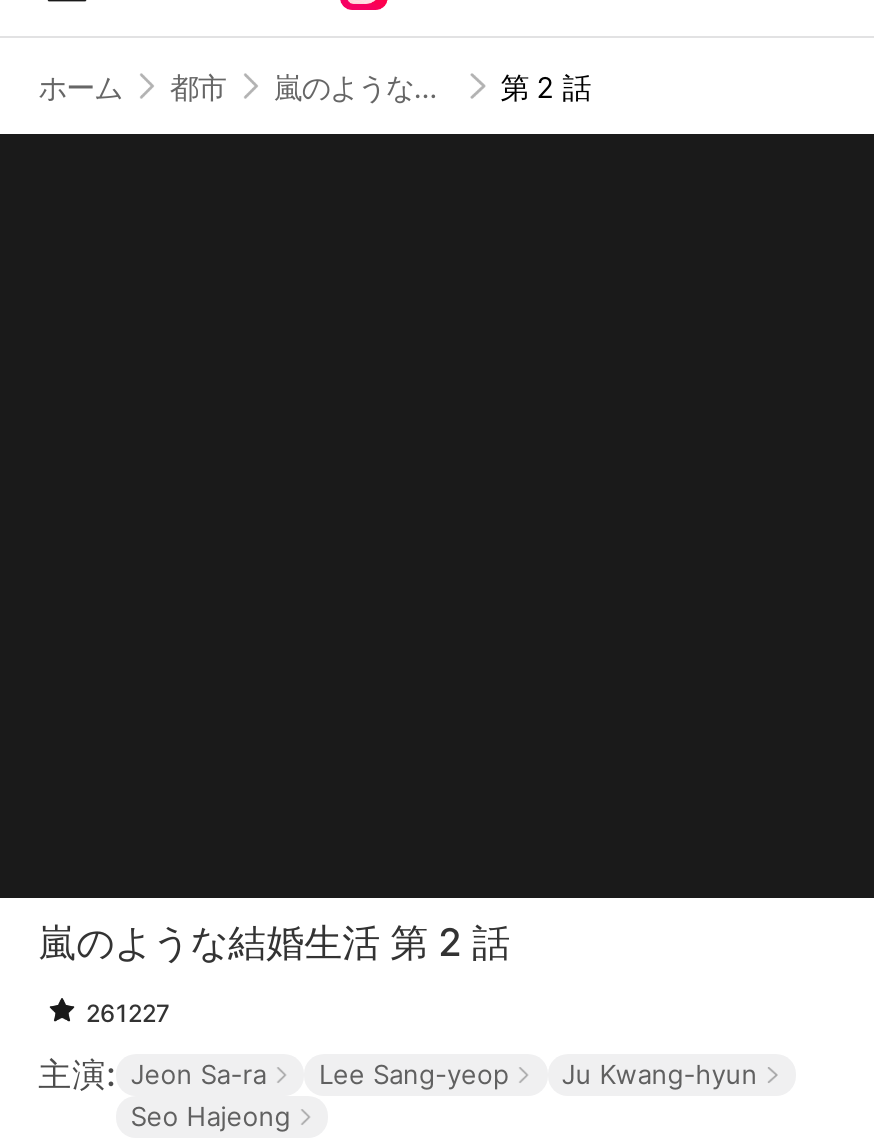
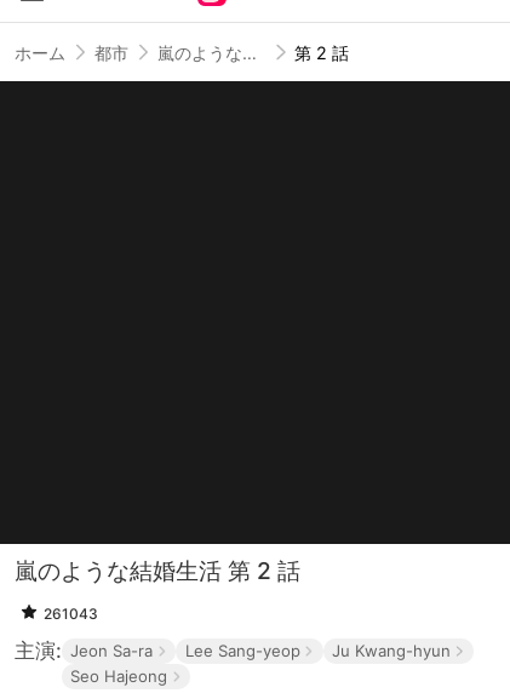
[86,997,170,1027] 261227 -> [44,604,98,622] 261043

